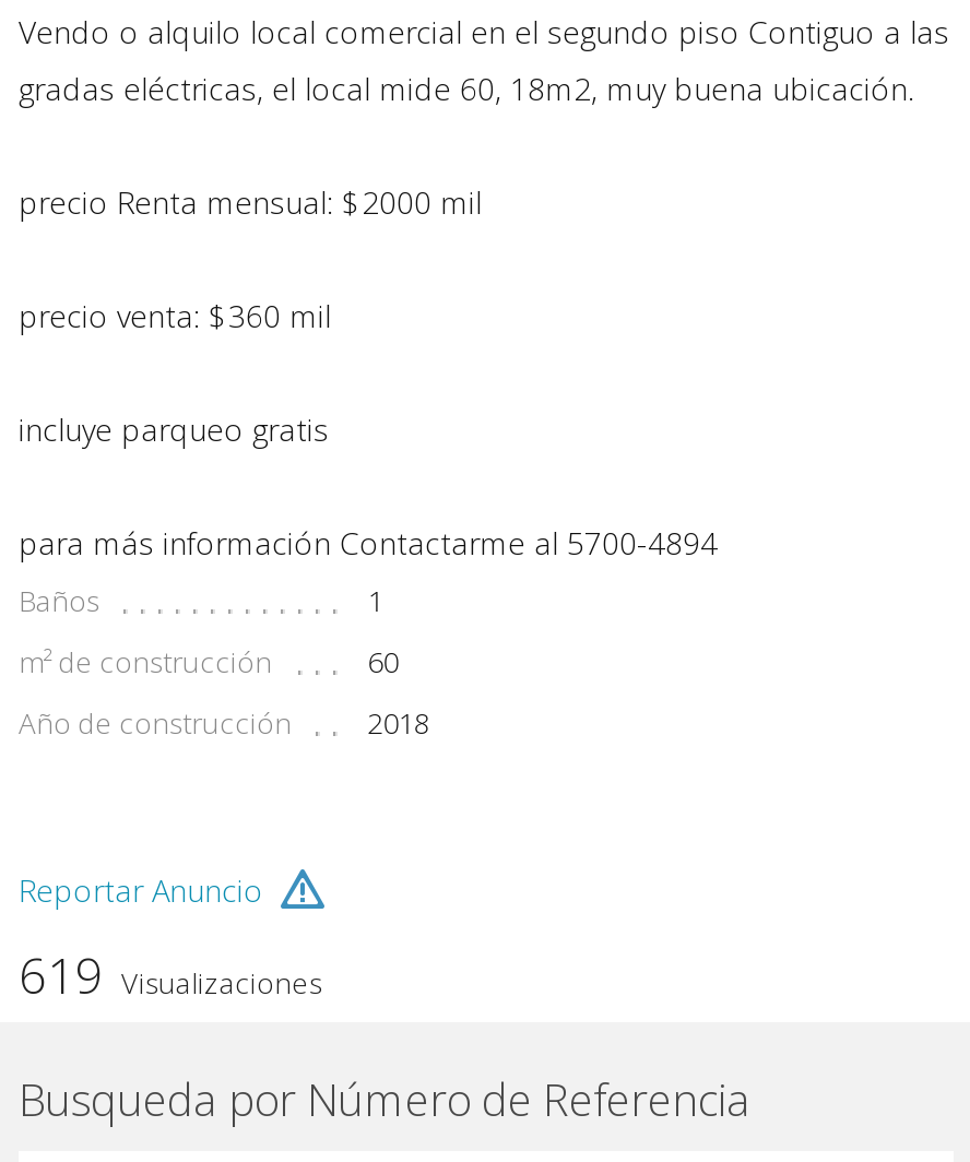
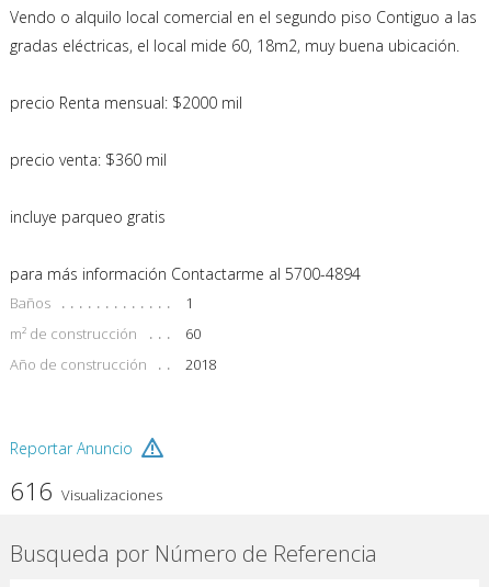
[19,941,322,1009] 619 Visualizaciones -> [10,474,162,508] 616 Visualizaciones

